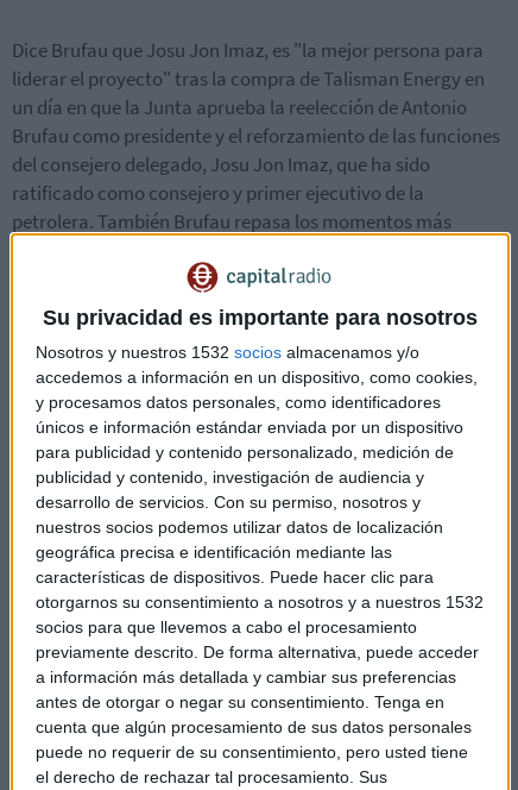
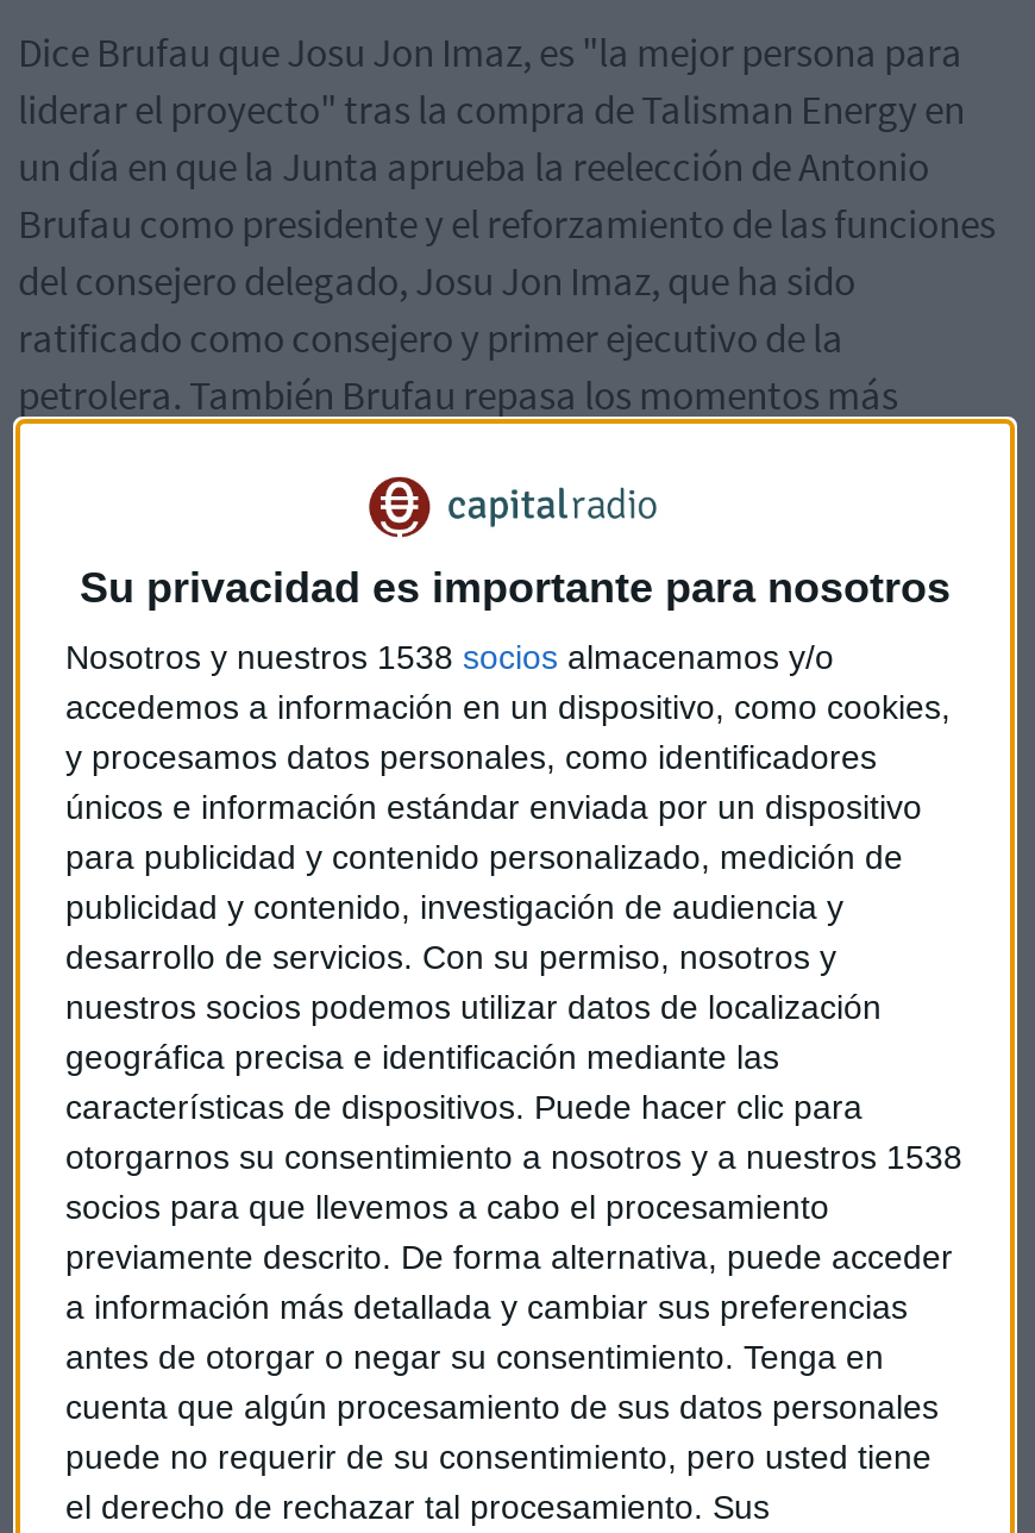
[36,342,419,361] Nosotros y nuestros 1532 socios almacenamos y/o -> [65,637,834,675] Nosotros y nuestros 1538 socios almacenamos y/o
[36,592,484,611] otorgarnos su consentimiento a nosotros y a nuestros 1532 -> [65,1137,962,1175] otorgarnos su consentimiento a nosotros y a nuestros 1538

